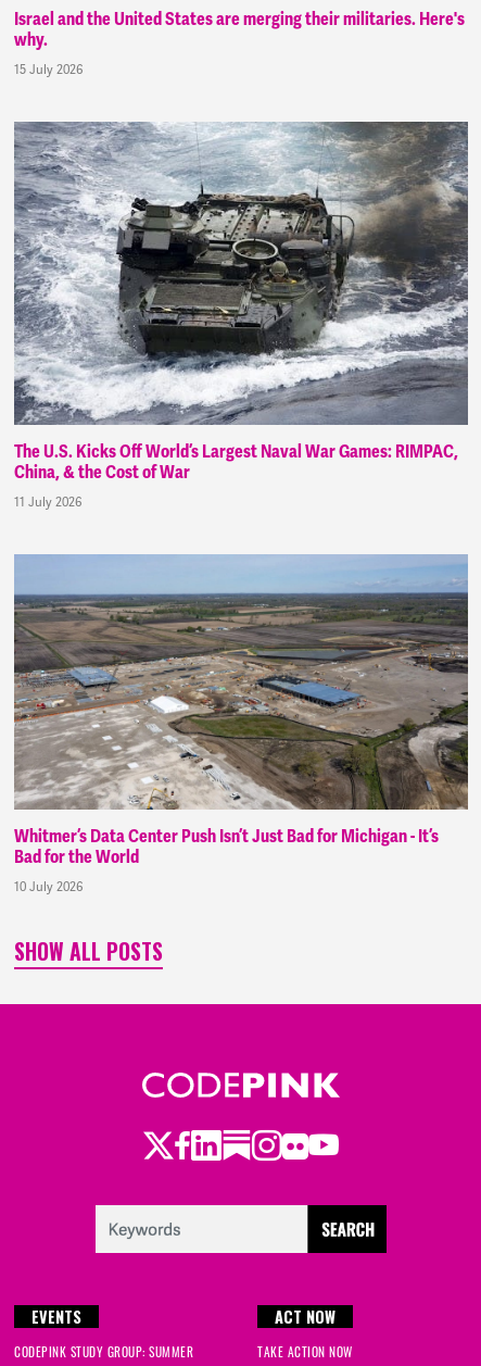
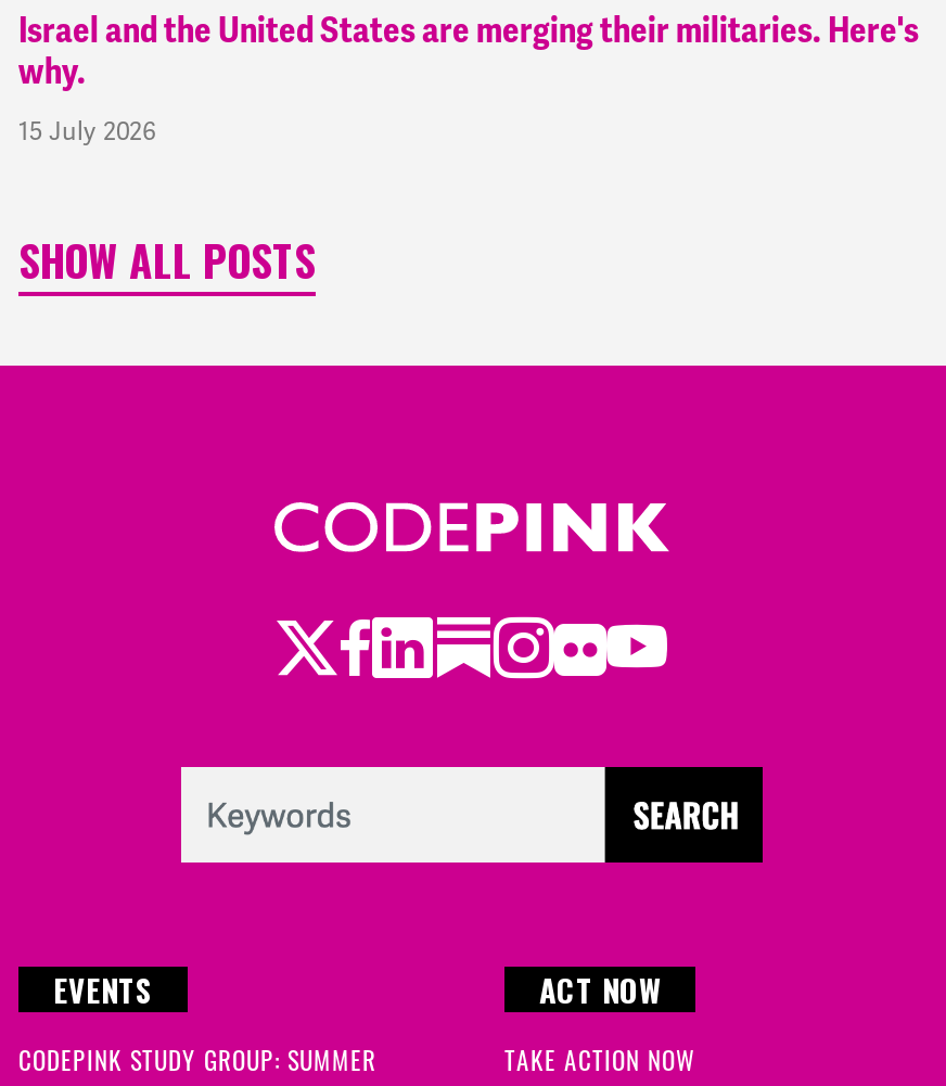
[13,121,469,509] [image] | The U.S. Kicks Off World’s Largest Naval War Games: RIMPAC, | China, & the Cost of War | 11 July 2026 -> none
[13,554,469,894] [image] | Whitmer’s Data Center Push Isn’t Just Bad for Michigan - It’s | Bad for the World | 10 July 2026 -> none

